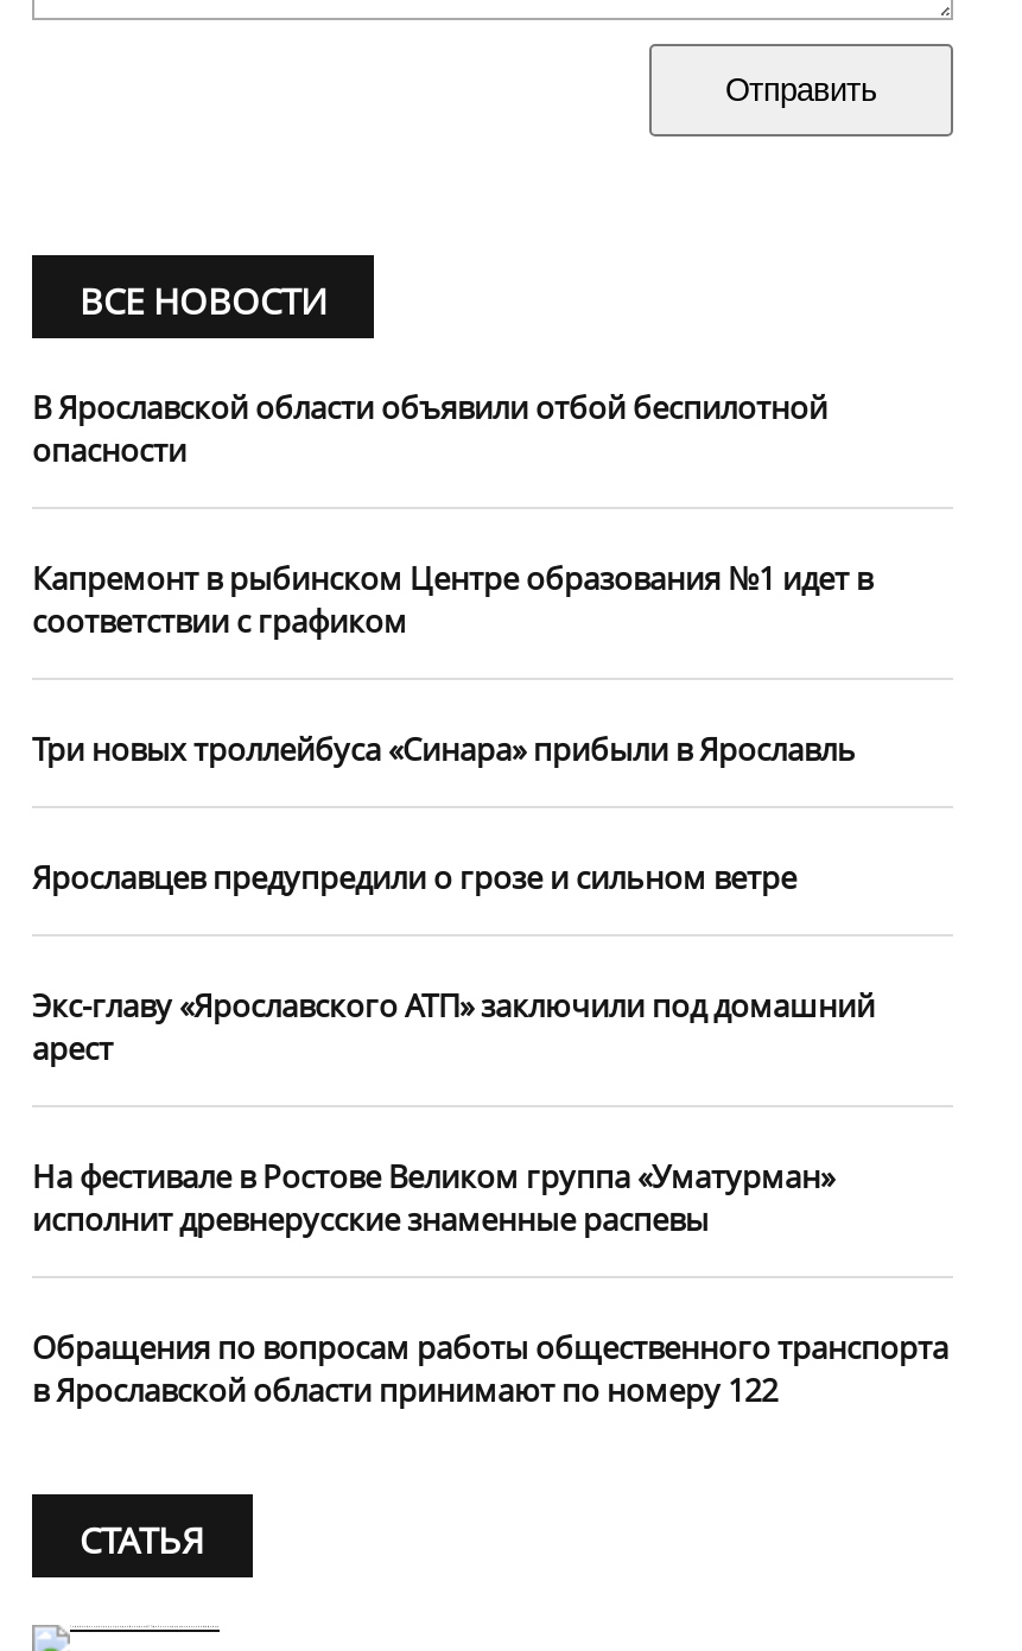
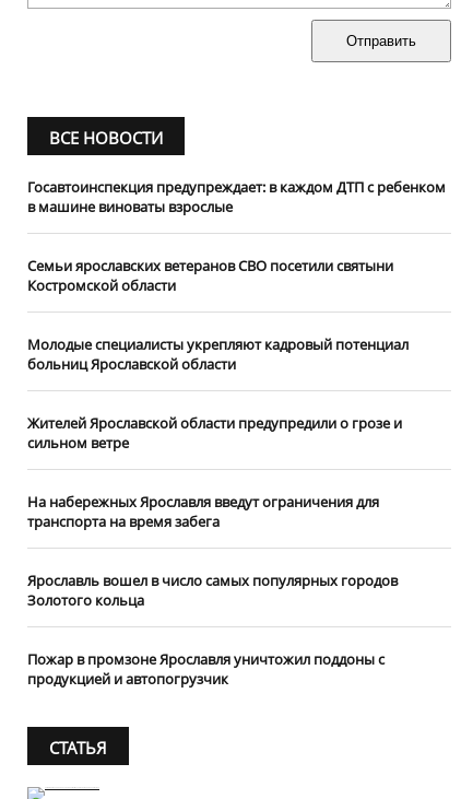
[32,386,827,471] В Ярославской области объявили отбой беспилотной | опасности -> [27,177,446,217] Госавтоинспекция предупреждает: в каждом ДТП с ребенком | в машине виноваты взрослые
[32,557,872,642] Капремонт в рыбинском Центре образования №1 идет в | соответствии с графиком -> [27,256,393,295] Семьи ярославских ветеранов СВО посетили святыни | Костромской области
[32,728,856,771] Три новых троллейбуса «Синара» прибыли в Ярославль -> [27,335,409,374] Молодые специалисты укрепляют кадровый потенциал | больниц Ярославской области
[32,856,796,899] Ярославцев предупредили о грозе и сильном ветре -> [27,413,402,453] Жителей Ярославской области предупредили о грозе и | сильном ветре
[32,984,875,1070] Экс-главу «Ярославского АТП» заключили под домашний | арест -> [27,492,379,531] На набережных Ярославля введут ограничения для | транспорта на время забега
[32,1155,834,1241] На фестивале в Ростове Великом группа «Уматурман» | исполнит древнерусские знаменные распевы -> [27,571,398,610] Ярославль вошел в число самых популярных городов | Золотого кольца
[32,1326,948,1411] Обращения по вопросам работы общественного транспорта | в Ярославской области принимают по номеру 122 -> [27,649,385,689] Пожар в промзоне Ярославля уничтожил поддоны с | продукцией и автопогрузчик

